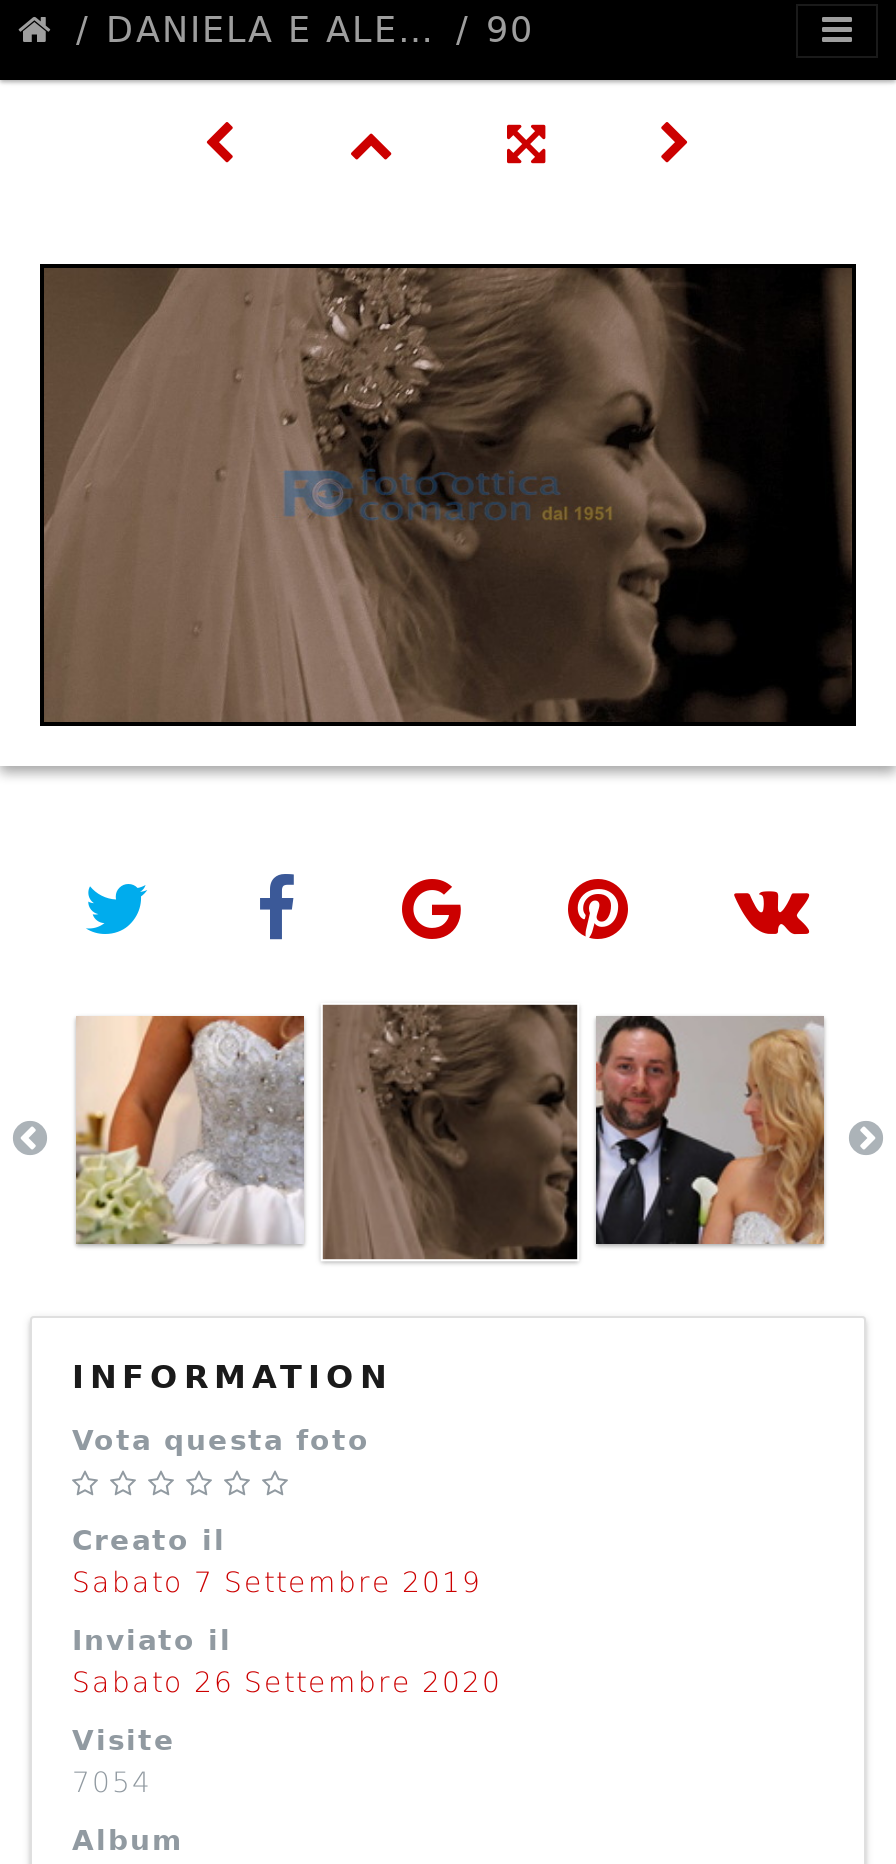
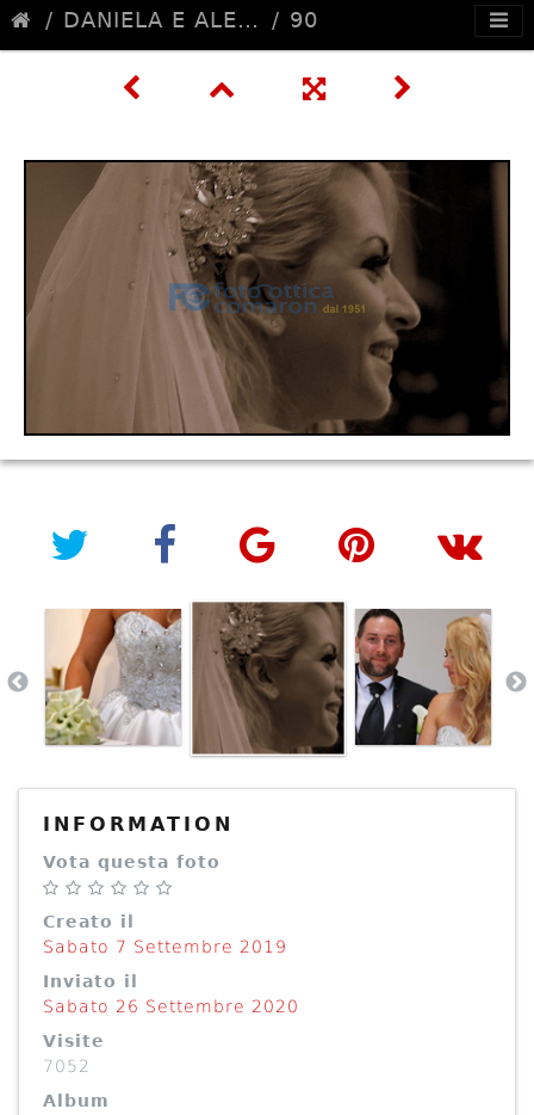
[72,1767,152,1799] 7054 -> [43,1057,91,1076] 7052

